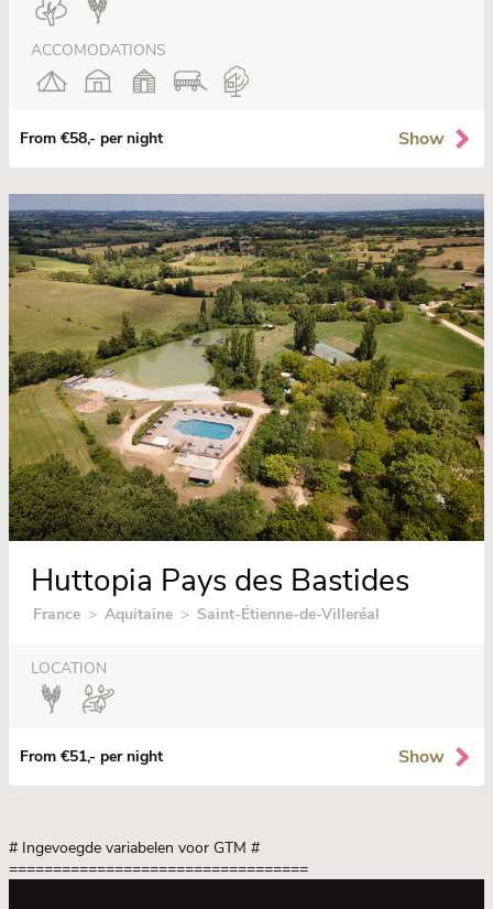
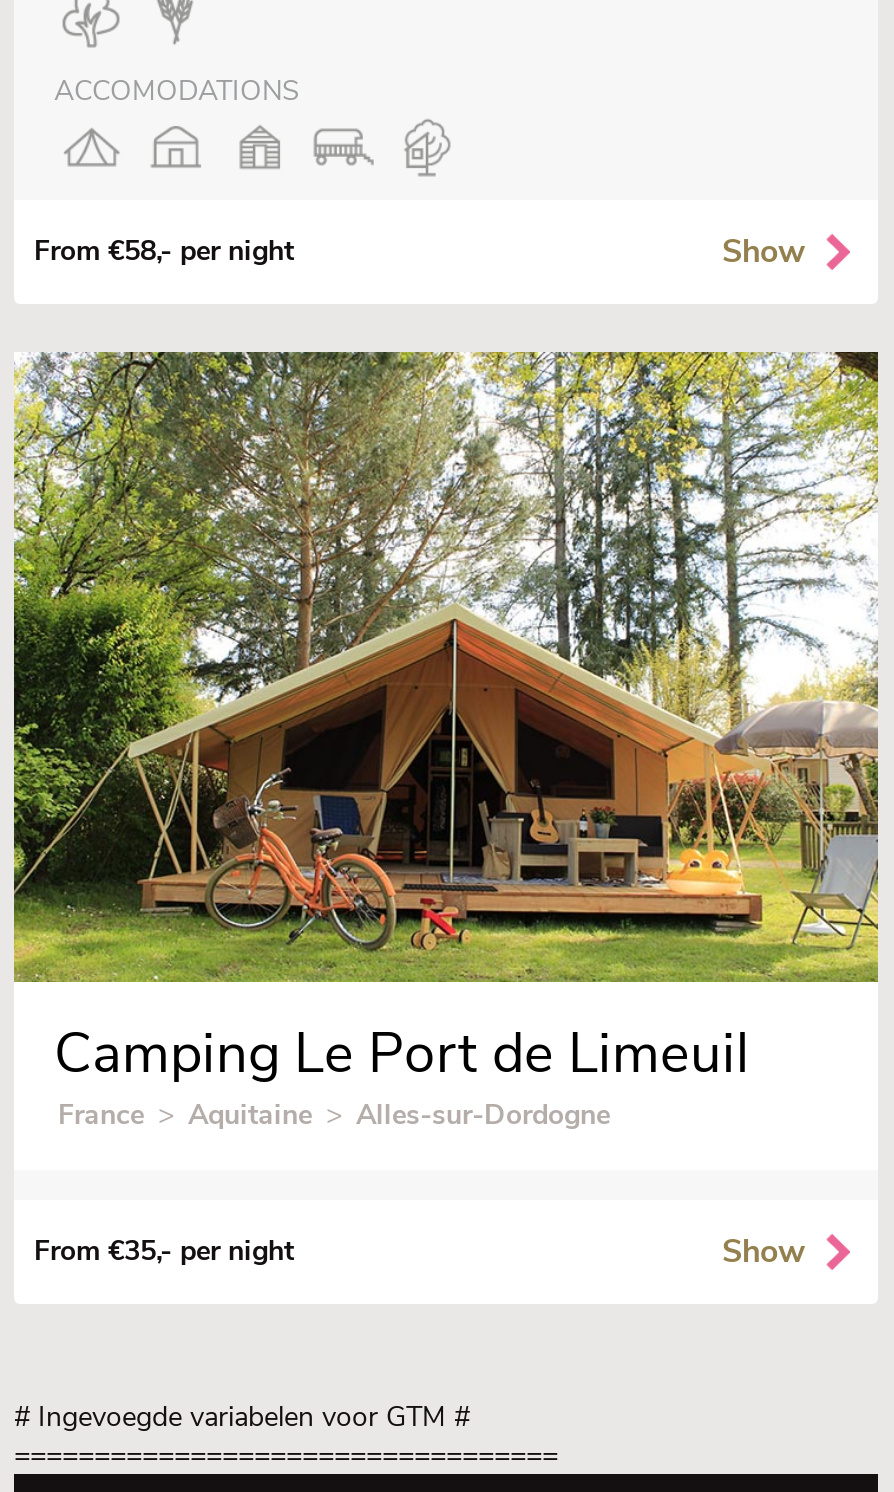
[8,194,485,678] [image] | Huttopia Pays des Bastides | France > Aquitaine > Saint-Étienne-de-Villeréal | LOCATION -> [12,350,880,1133] [image] | Camping Le Port de Limeuil | France > Aquitaine > Alles-sur-Dordogne
[20,746,163,767] From €51,- per night -> [34,1232,294,1270] From €35,- per night

